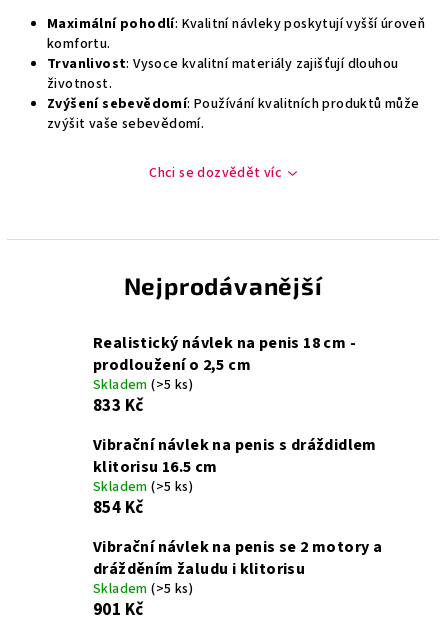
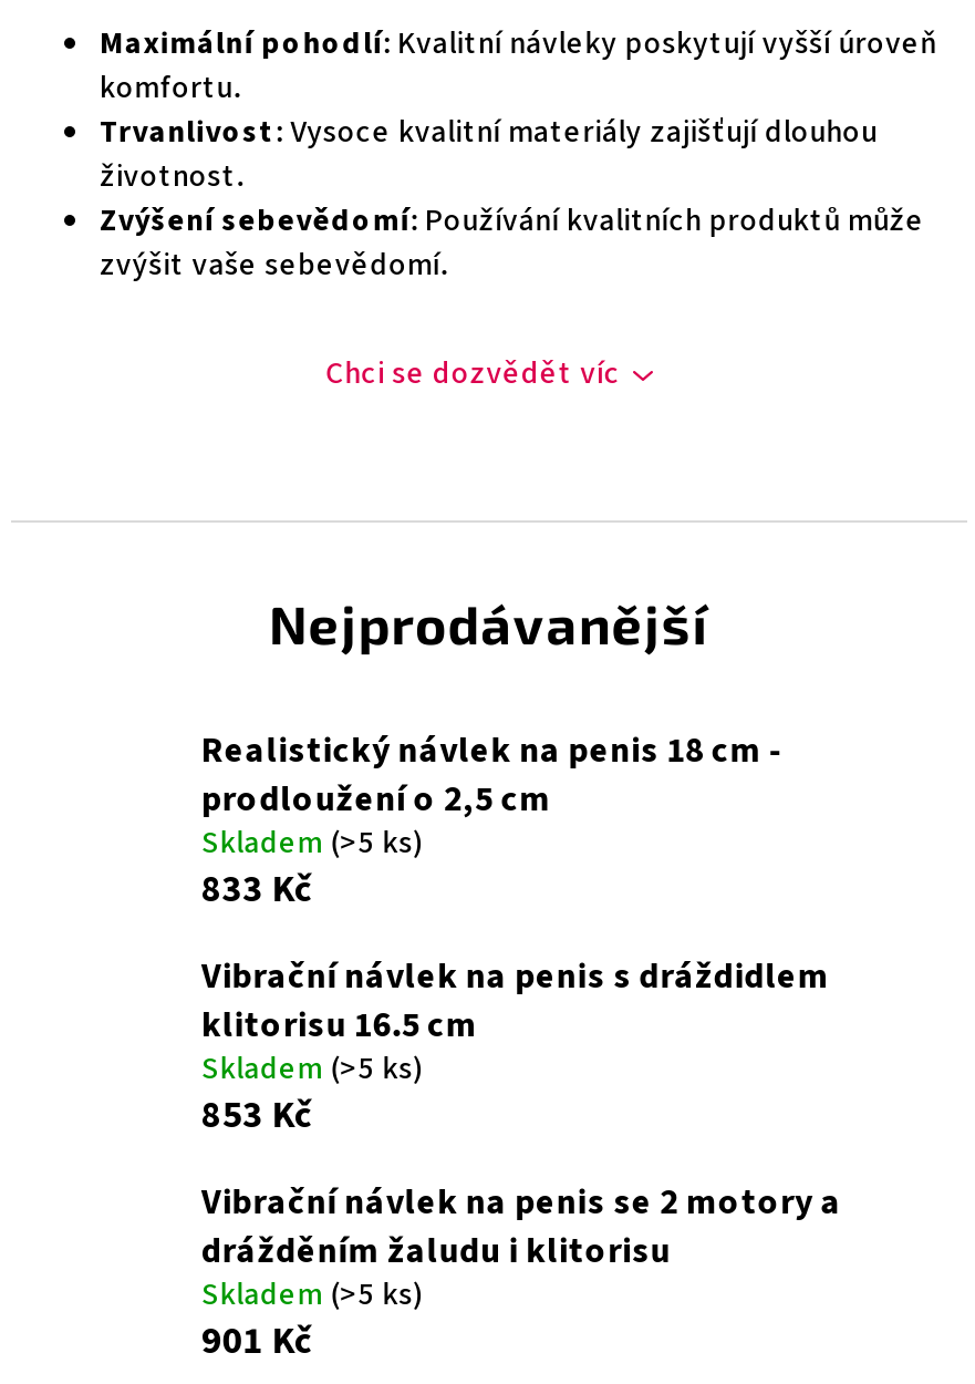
[93,496,143,520] 854 Kč -> [201,1089,313,1142] 853 Kč

